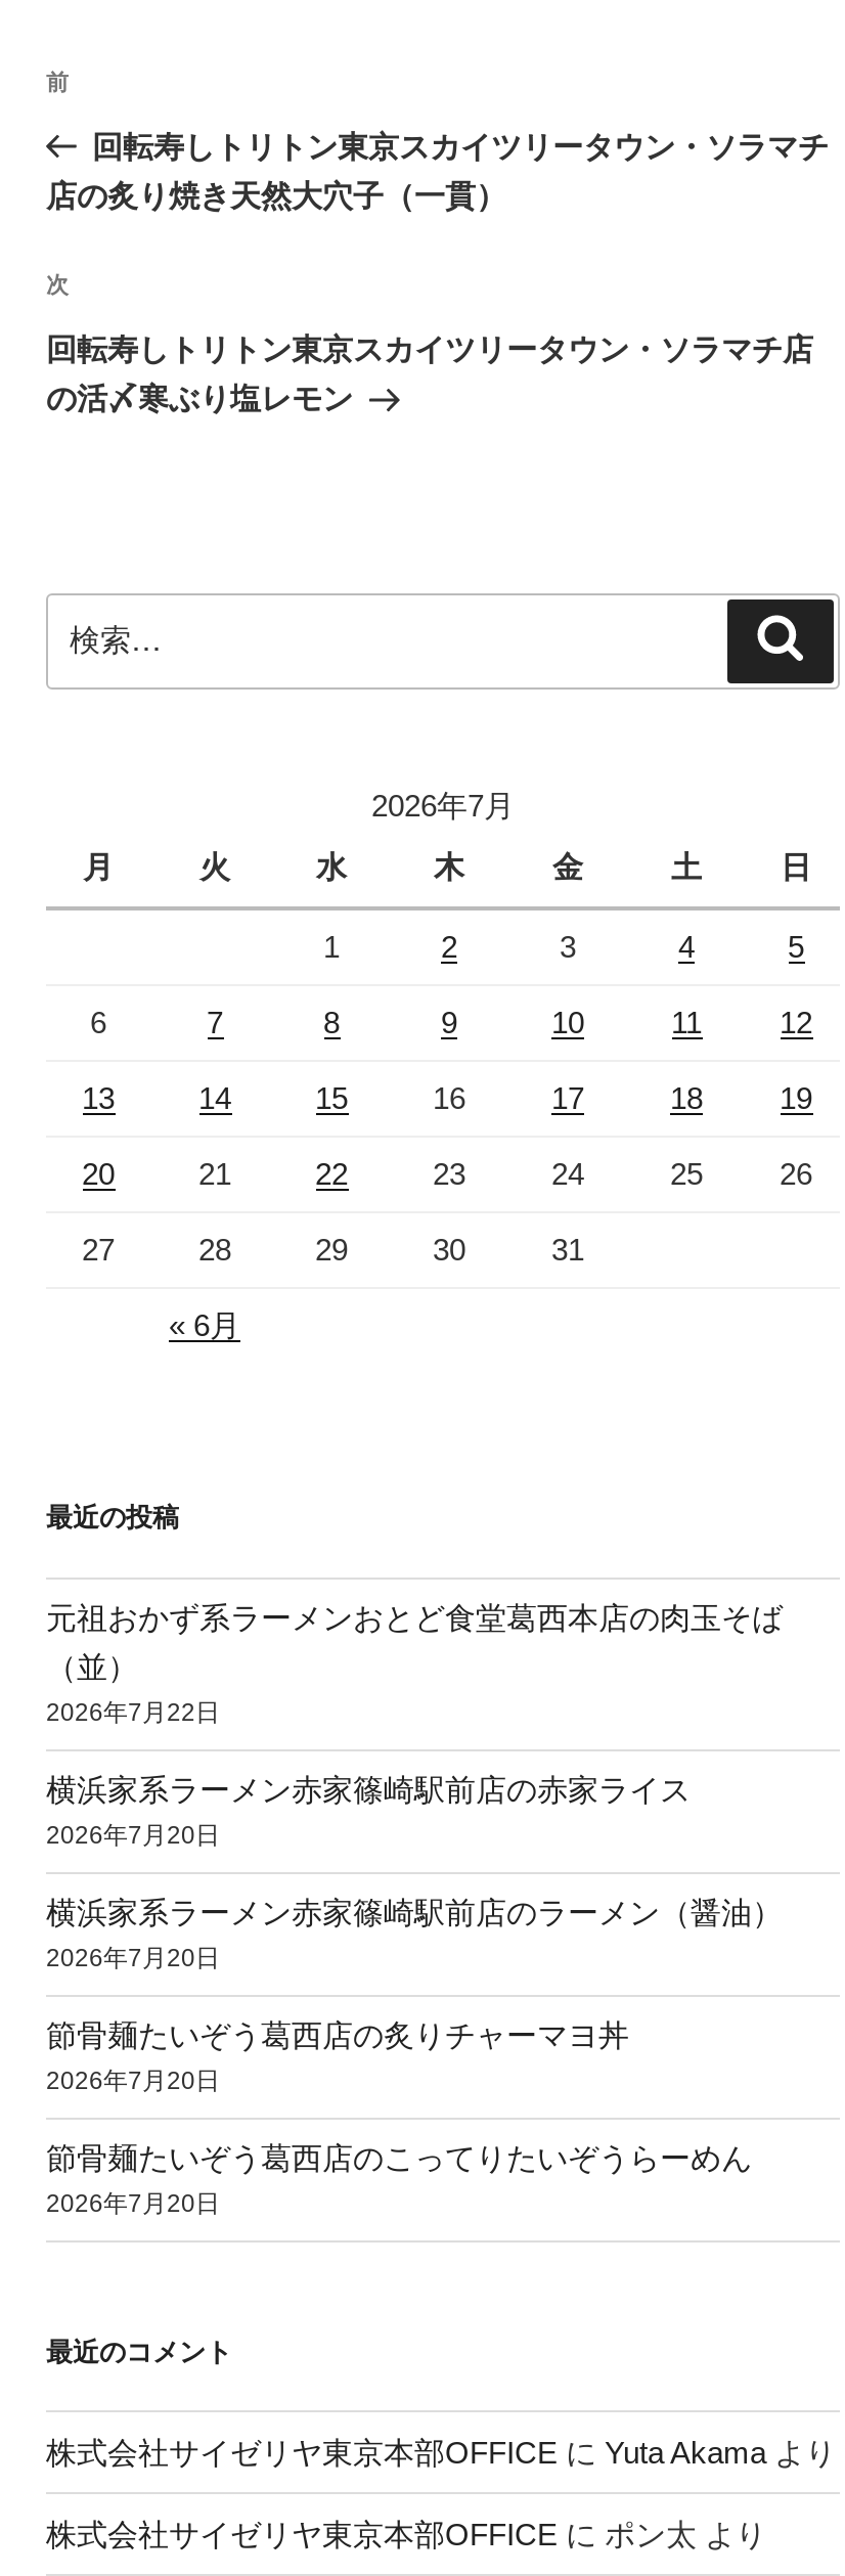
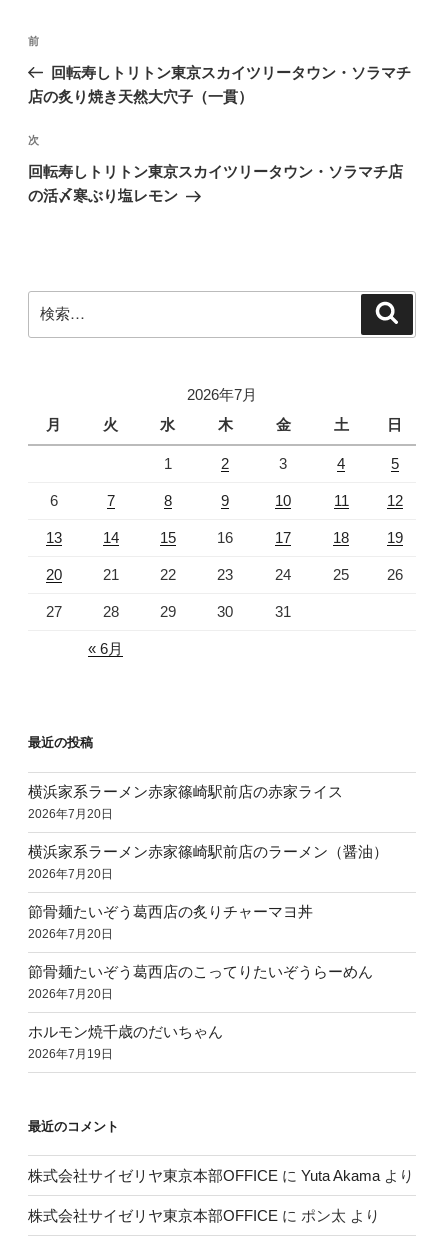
[46,1600,783,1727] 元祖おかず系ラーメンおとど食堂葛西本店の肉玉そば | （並） | 2026年7月22日 -> none
moved [46,1772,783,2218] -> [28,783,388,1001]: 横浜家系ラーメン赤家篠崎駅前店の赤家ライス | 2026年7月20日 | 横浜家系ラーメン赤家篠崎駅前店のラーメン（醤油） | 2026年7月20日 | 節骨麺たいぞう葛西店の炙りチャーマヨ丼 | 2026年7月20日 | 節骨麺たいぞう葛西店のこってりたいぞうらーめん | 2026年7月20日
none -> [28,1023,223,1061] ホルモン焼千歳のだいちゃん | 2026年7月19日

